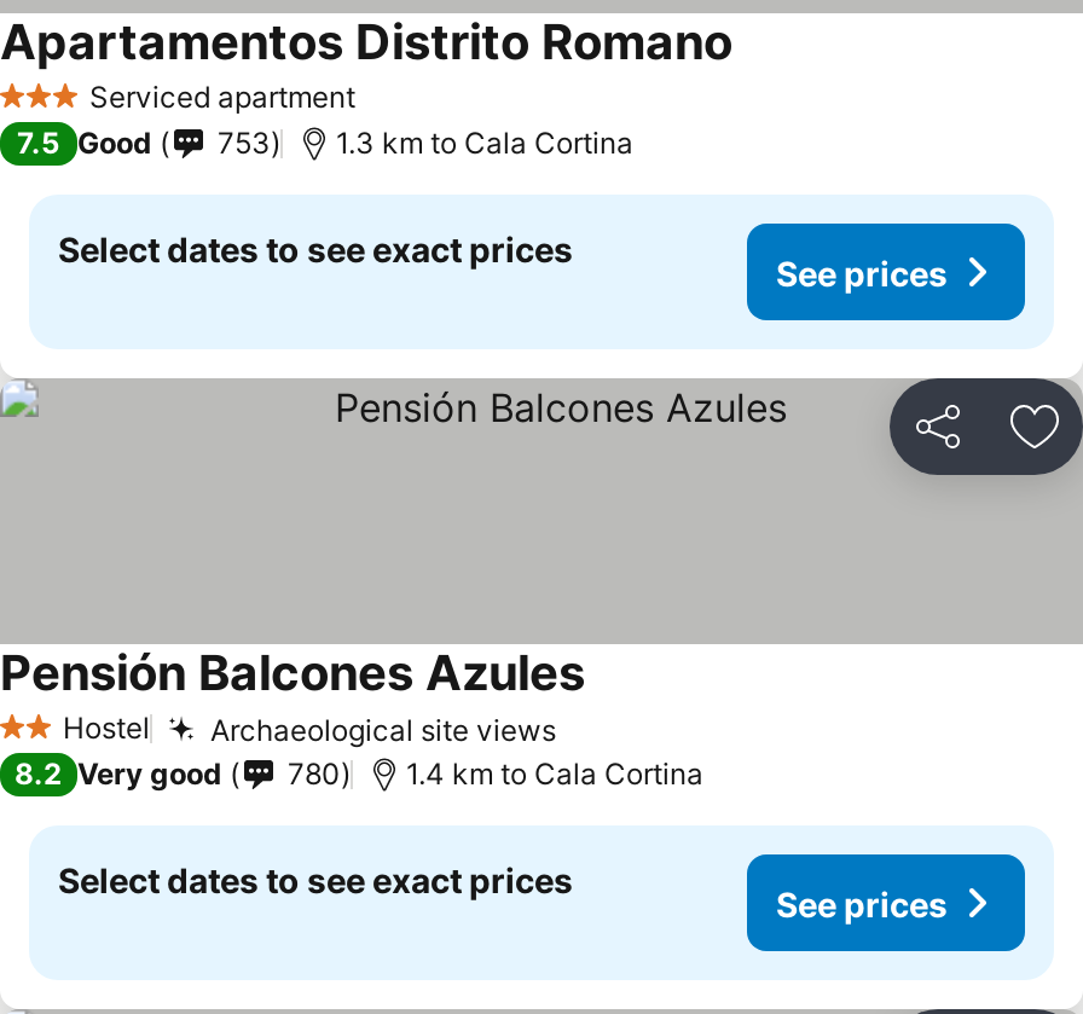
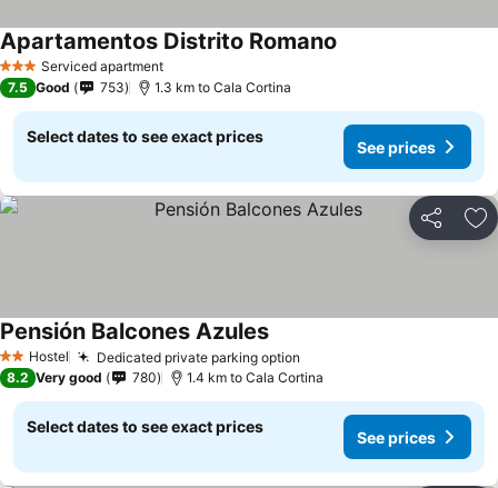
[210,711,556,747] Archaeological site views -> [97,348,300,365] Dedicated private parking option

